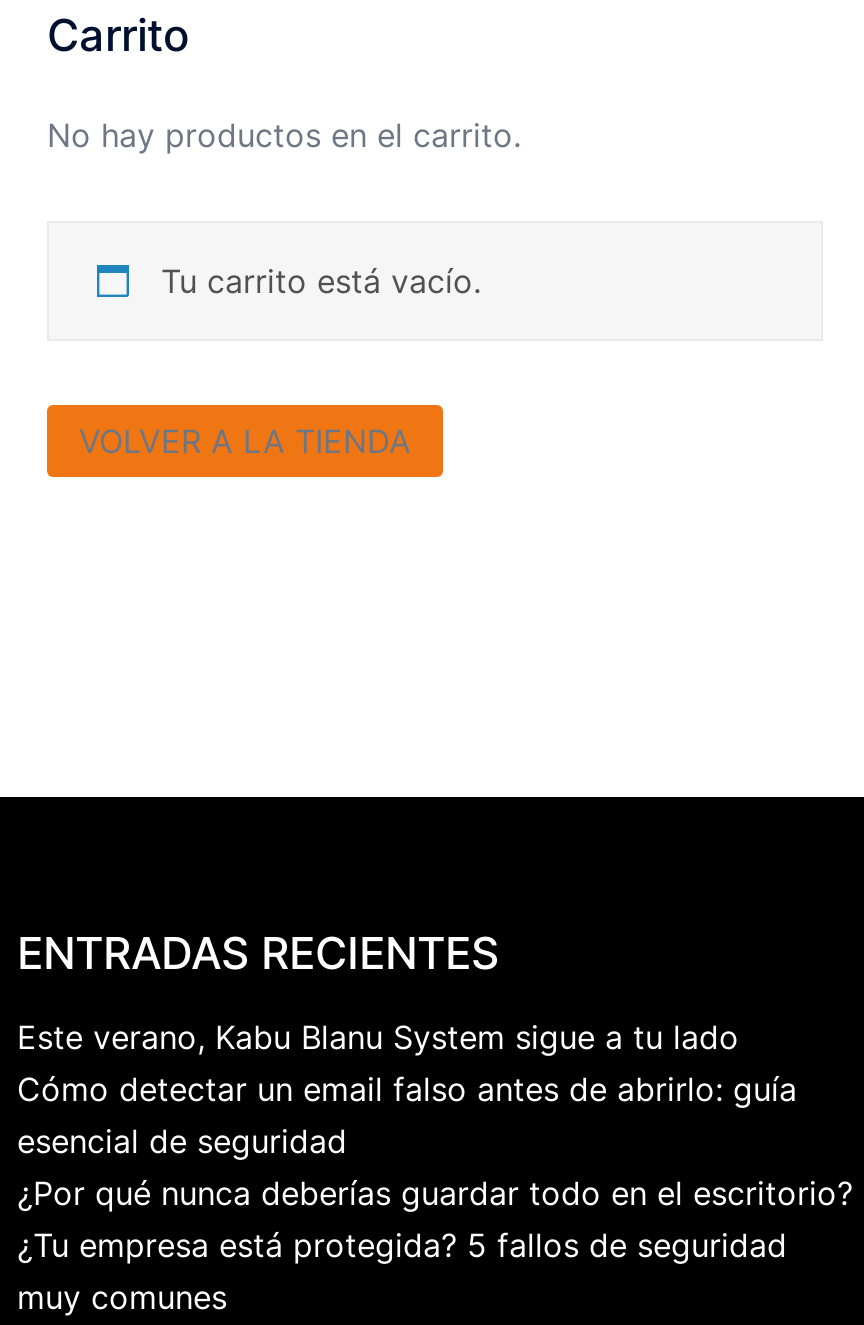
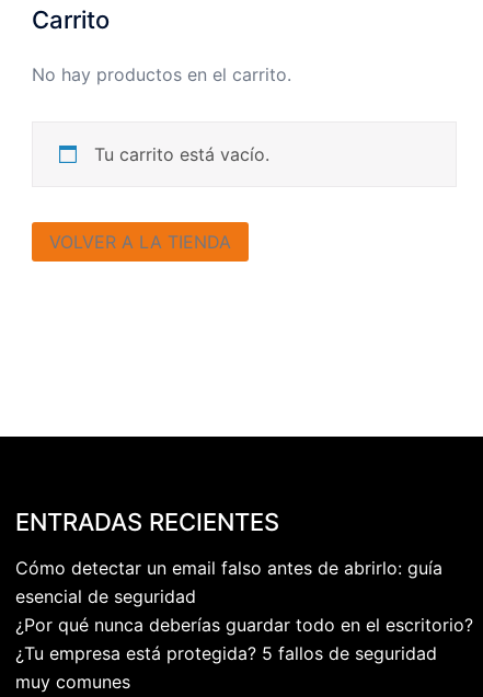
[17,1017,739,1057] Este verano, Kabu Blanu System sigue a tu lado -> none

